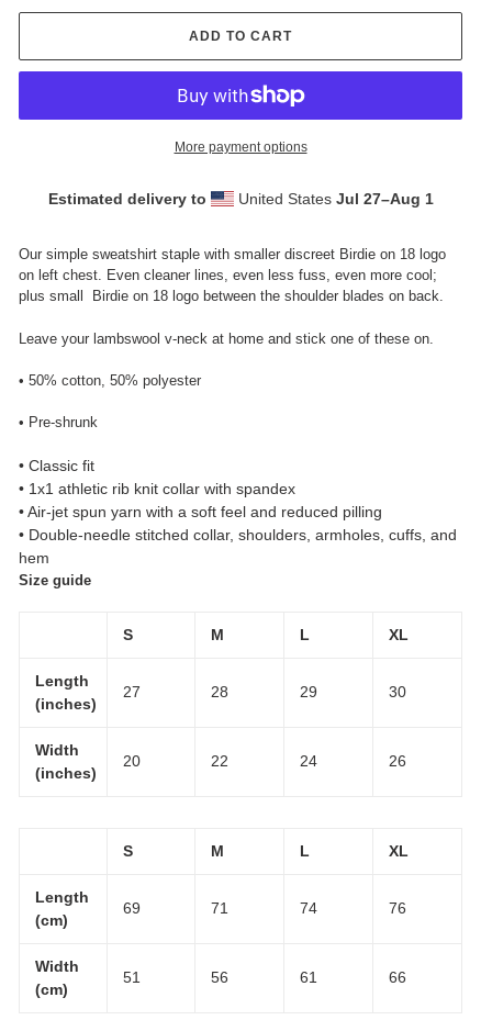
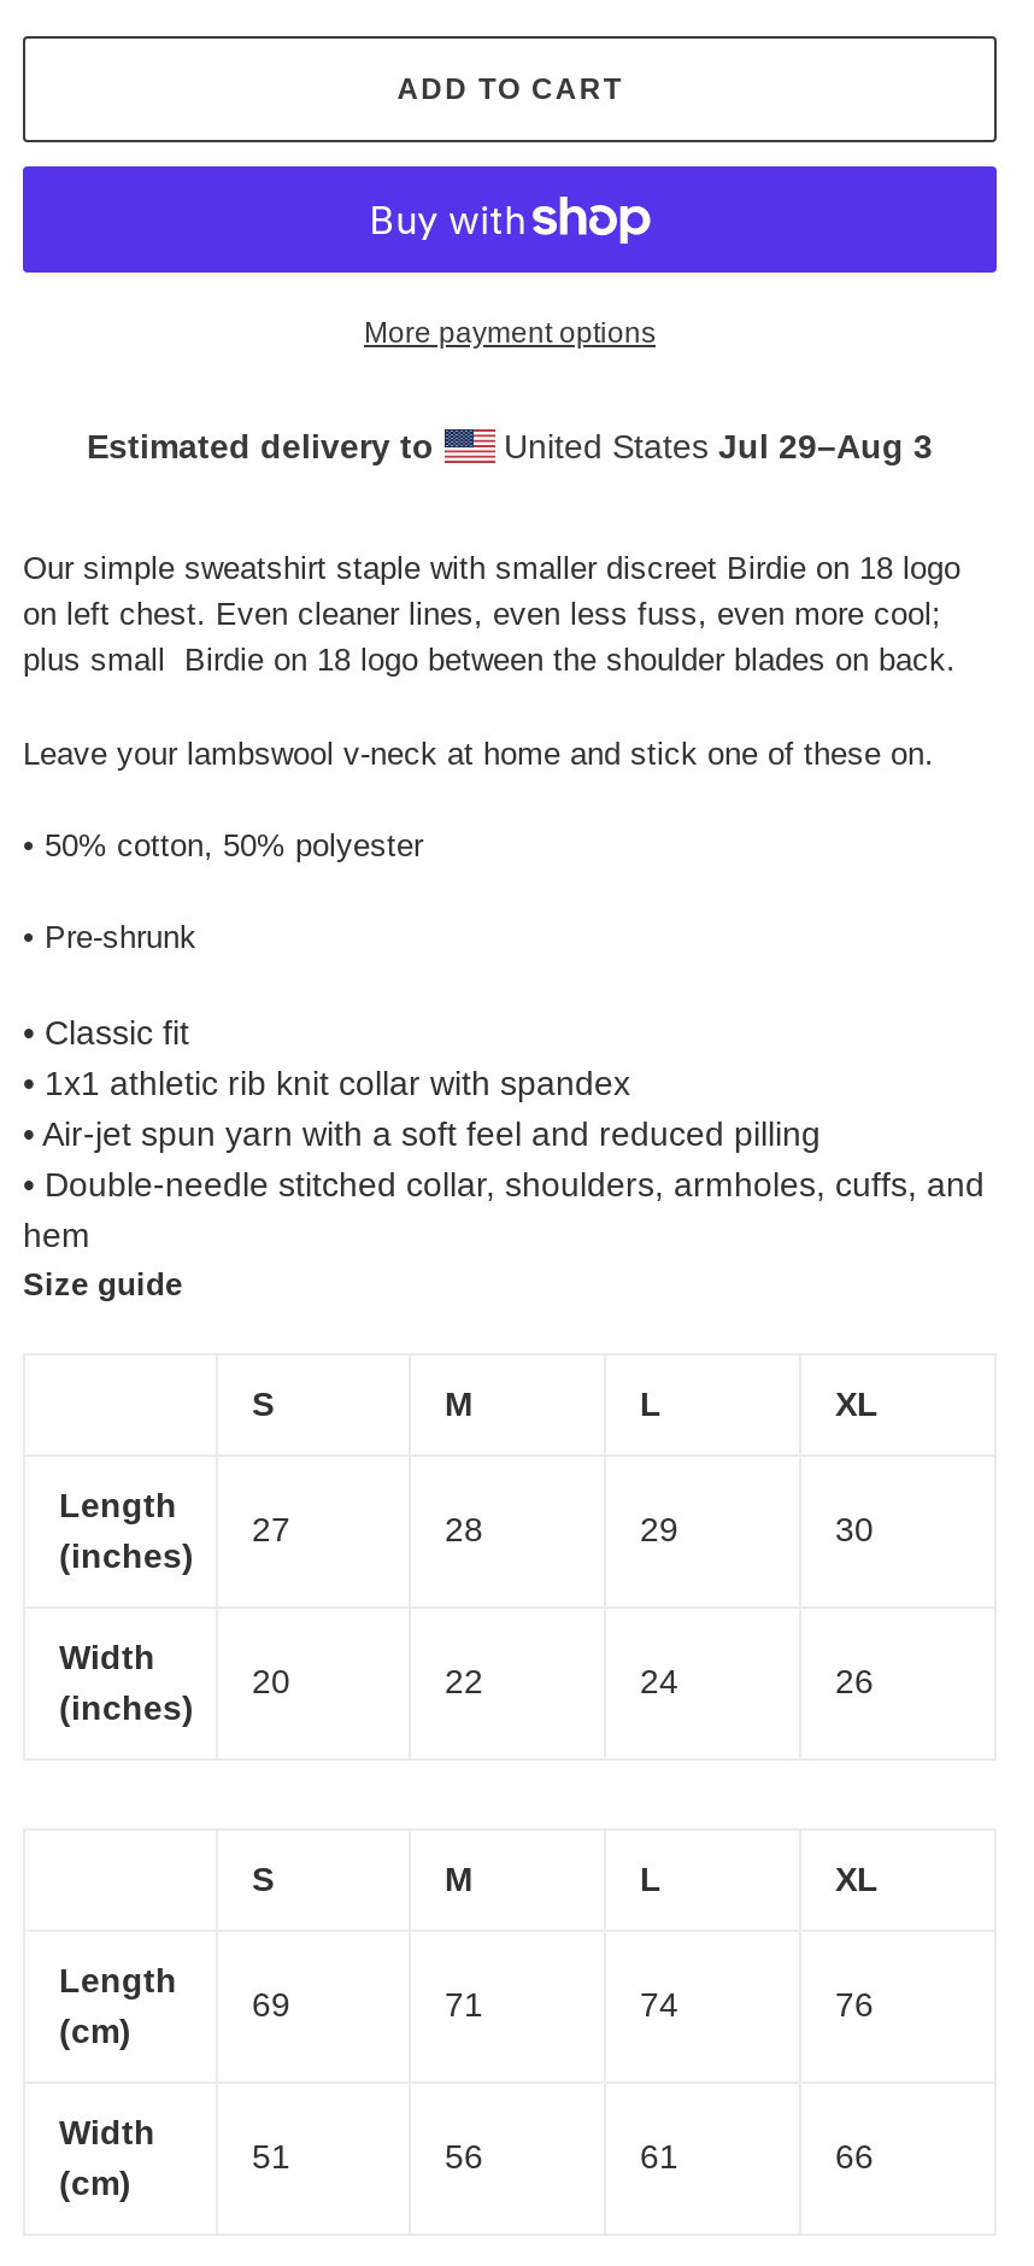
[233,190,433,208] United States Jul 27–Aug 1 -> [494,427,933,466] United States Jul 29–Aug 3

